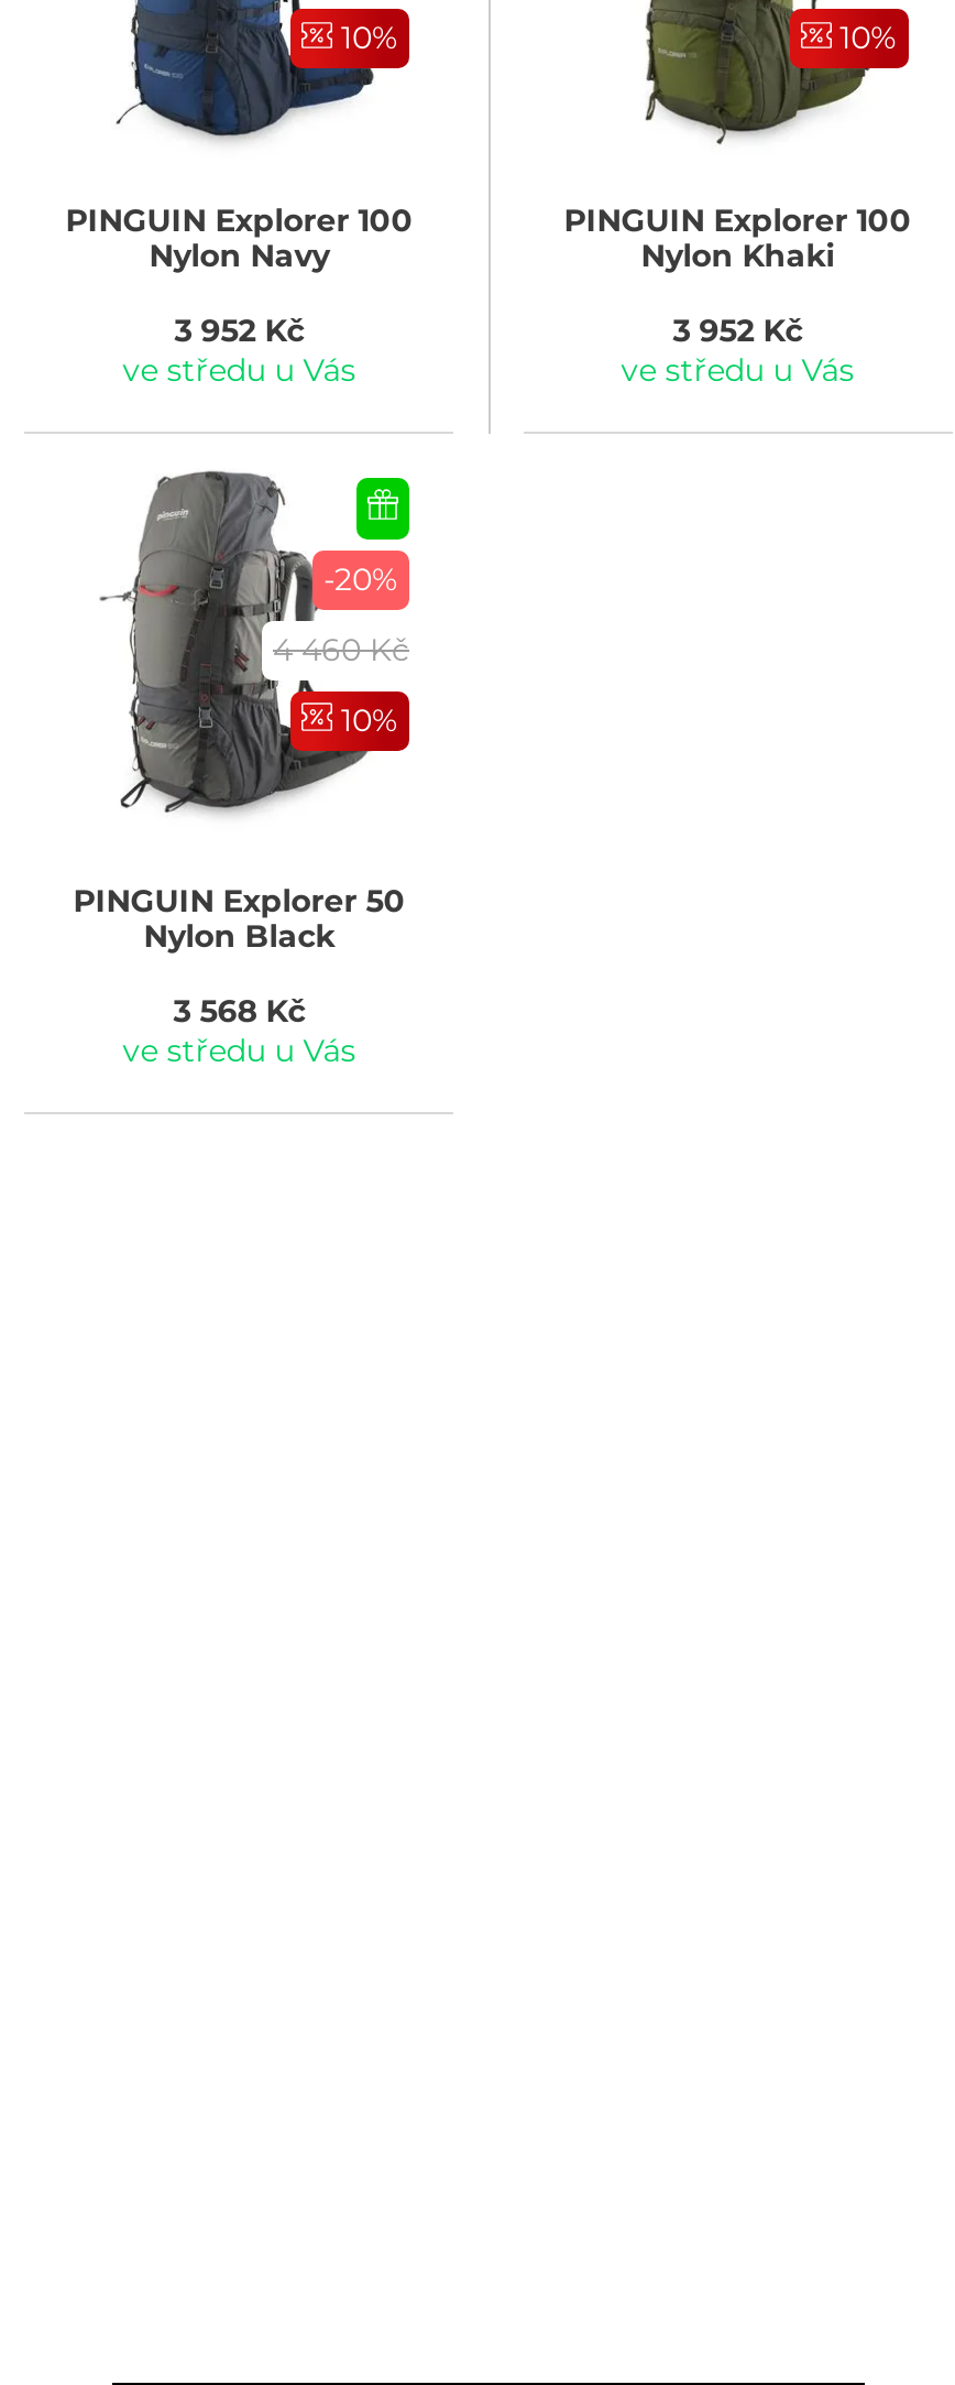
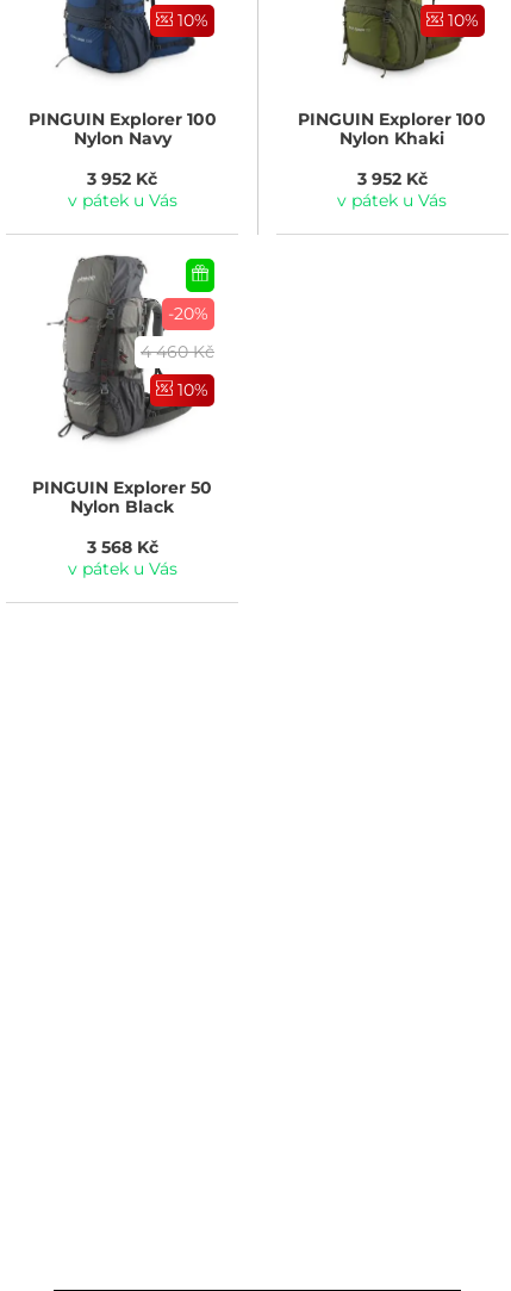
[123,349,356,389] ve středu u Vás -> [68,189,177,211] v pátek u Vás
[621,349,854,389] ve středu u Vás -> [337,189,447,211] v pátek u Vás
[123,1030,356,1070] ve středu u Vás -> [68,558,177,579] v pátek u Vás

